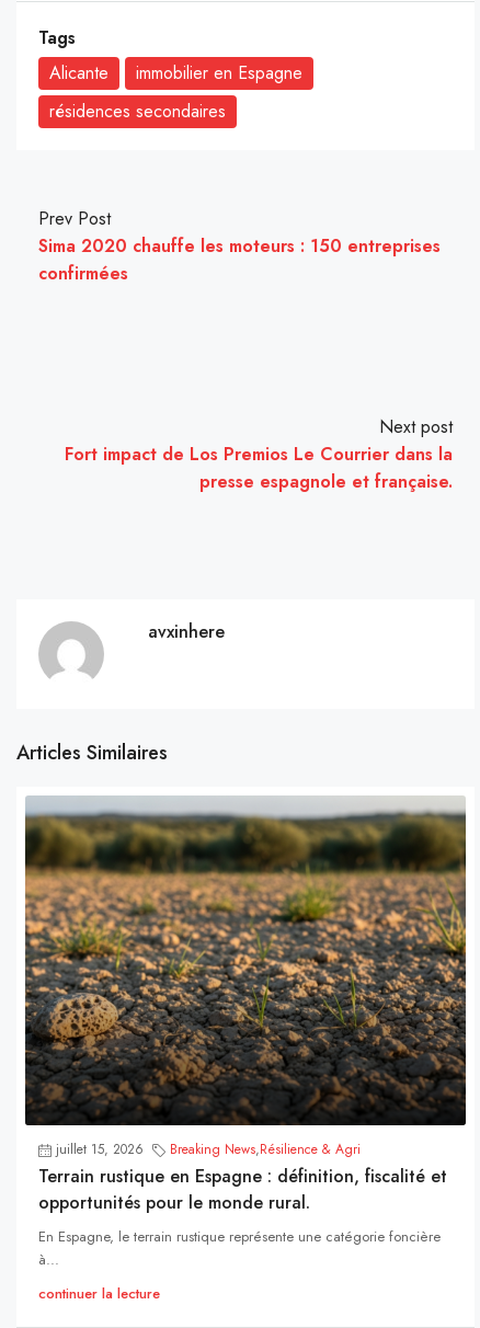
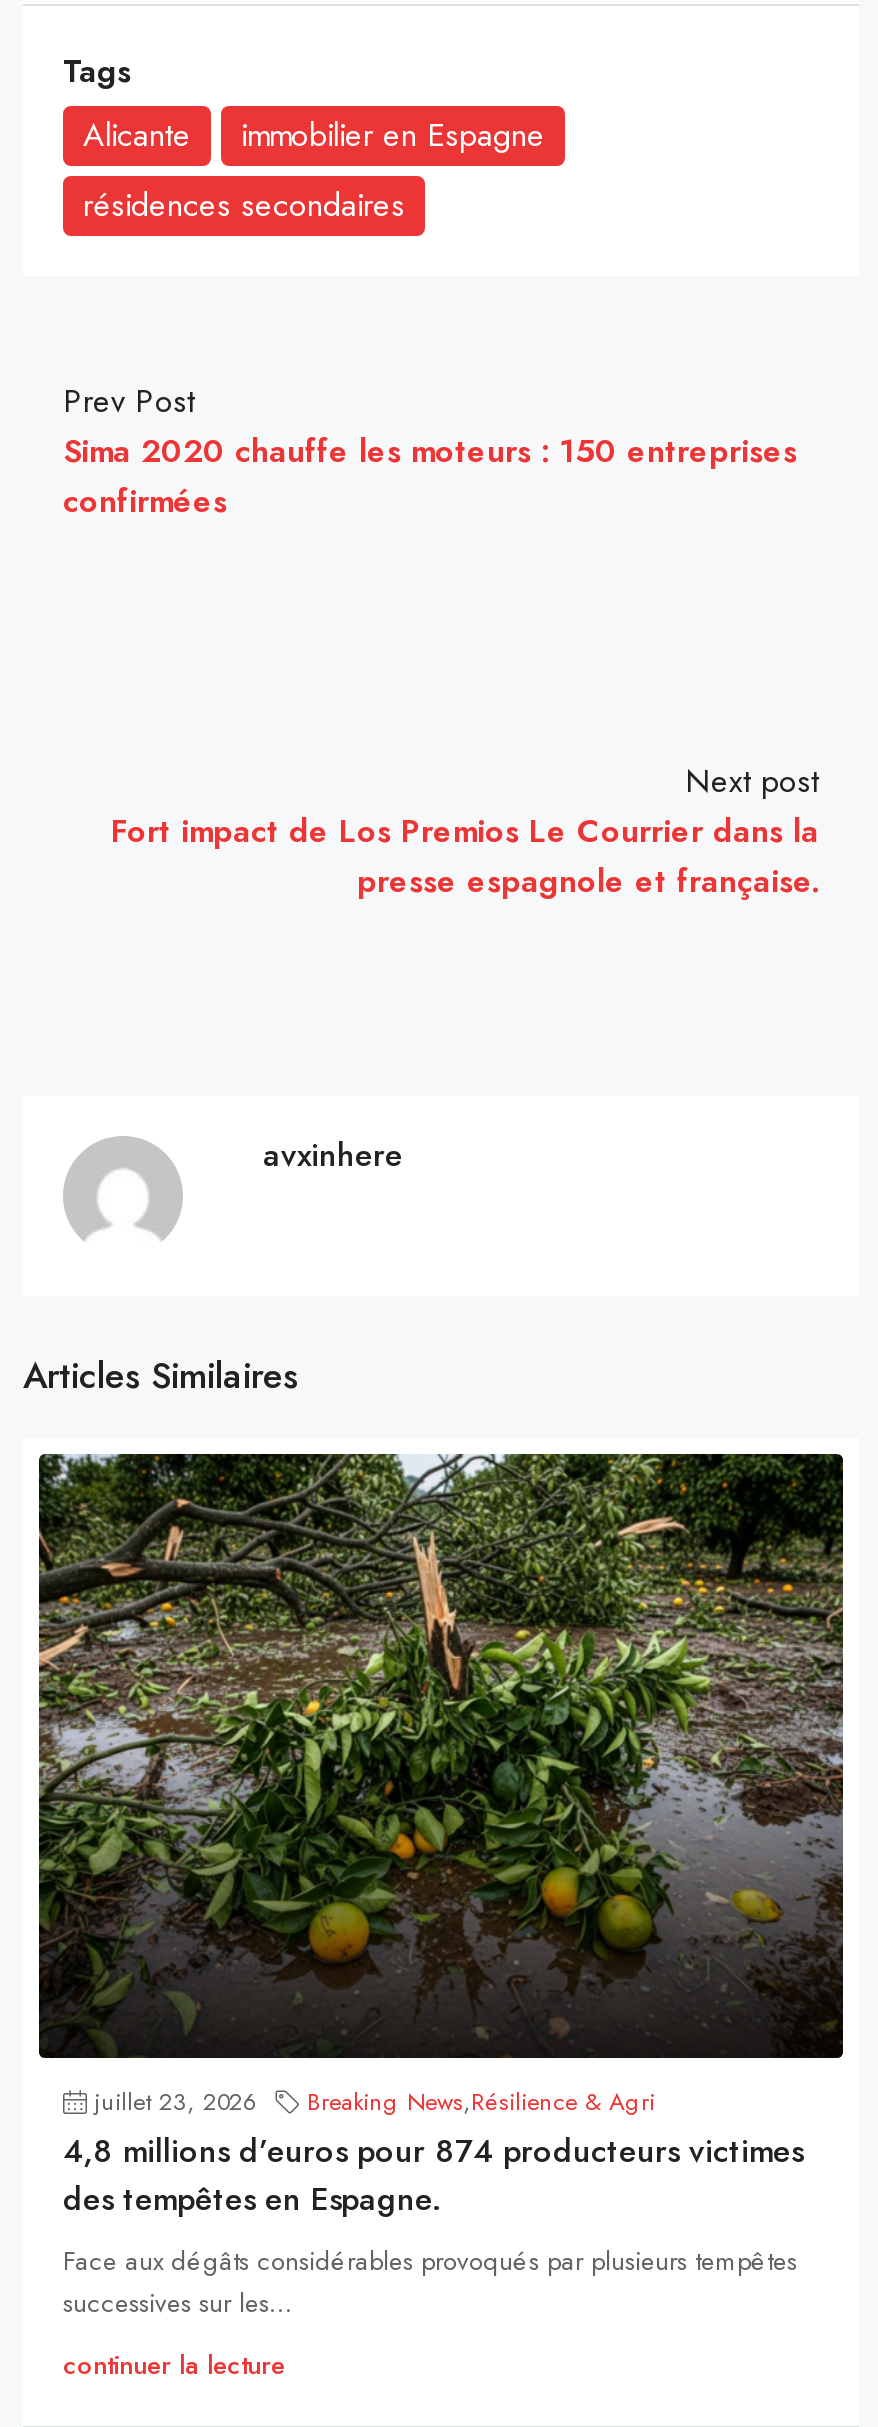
[24,794,467,1160] [image] | juillet 15, 2026 Breaking News,Résilience & Agri -> [37,1451,845,2120] [image] | juillet 23, 2026 Breaking News,Résilience & Agri
[38,1164,447,1270] Terrain rustique en Espagne : définition, fiscalité et | opportunités pour le monde rural. | En Espagne, le terrain rustique représente une catégorie foncière | à... -> [63,2128,803,2322] 4,8 millions d’euros pour 874 producteurs victimes | des tempêtes en Espagne. | Face aux dégâts considérables provoqués par plusieurs tempêtes | successives sur les...

